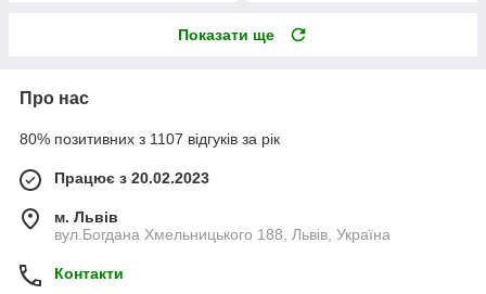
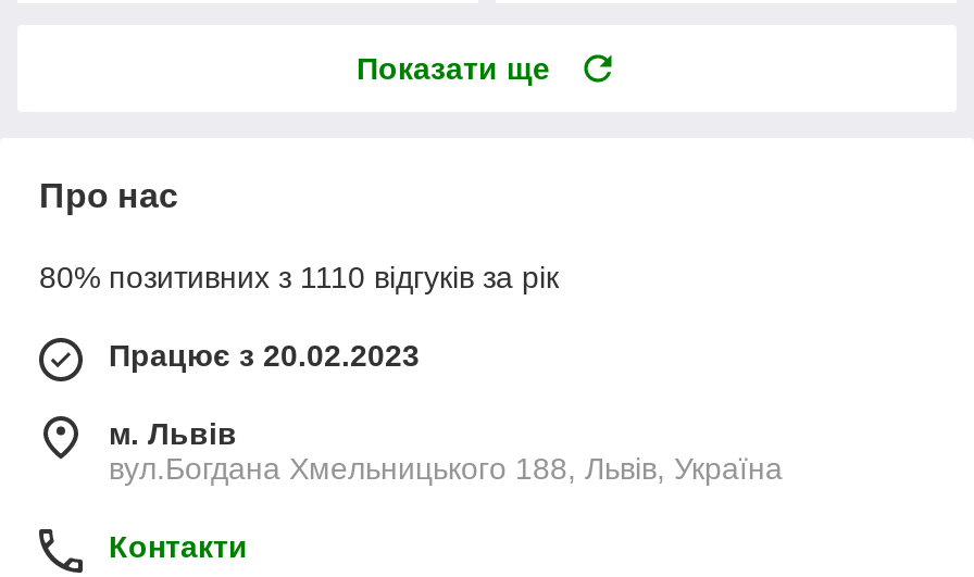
[20,130,280,147] 80% позитивних з 1107 відгуків за рік -> [39,259,559,294] 80% позитивних з 1110 відгуків за рік

